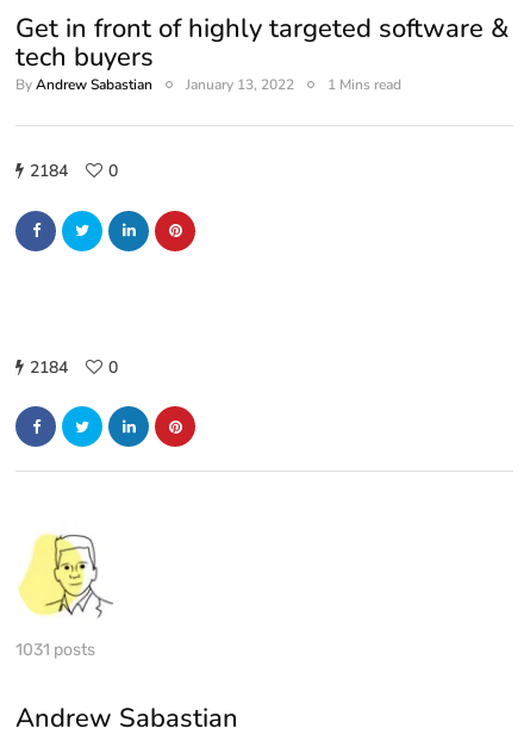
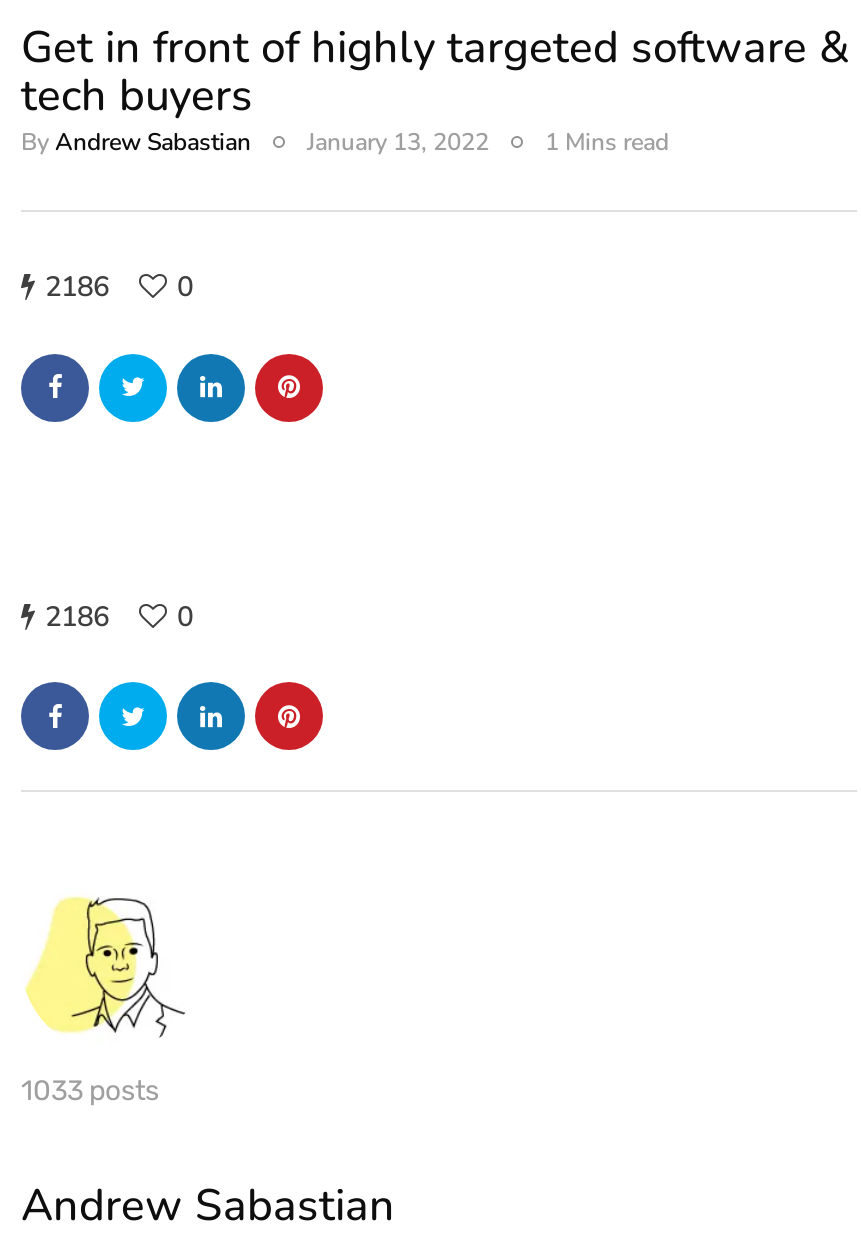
[30,160,118,182] 2184 0 -> [45,268,193,306] 2186 0
[30,356,118,379] 2184 0 -> [45,598,193,636] 2186 0
[15,640,95,660] 1031 posts -> [21,1074,159,1108] 1033 posts

